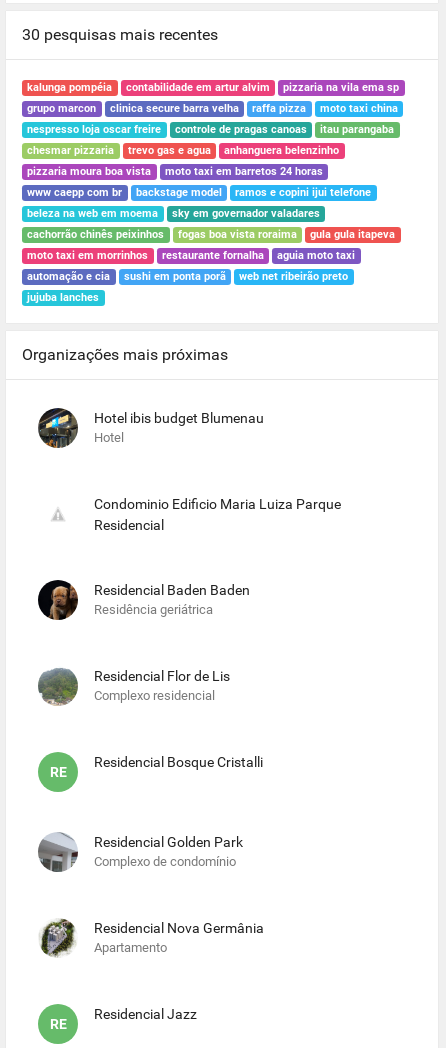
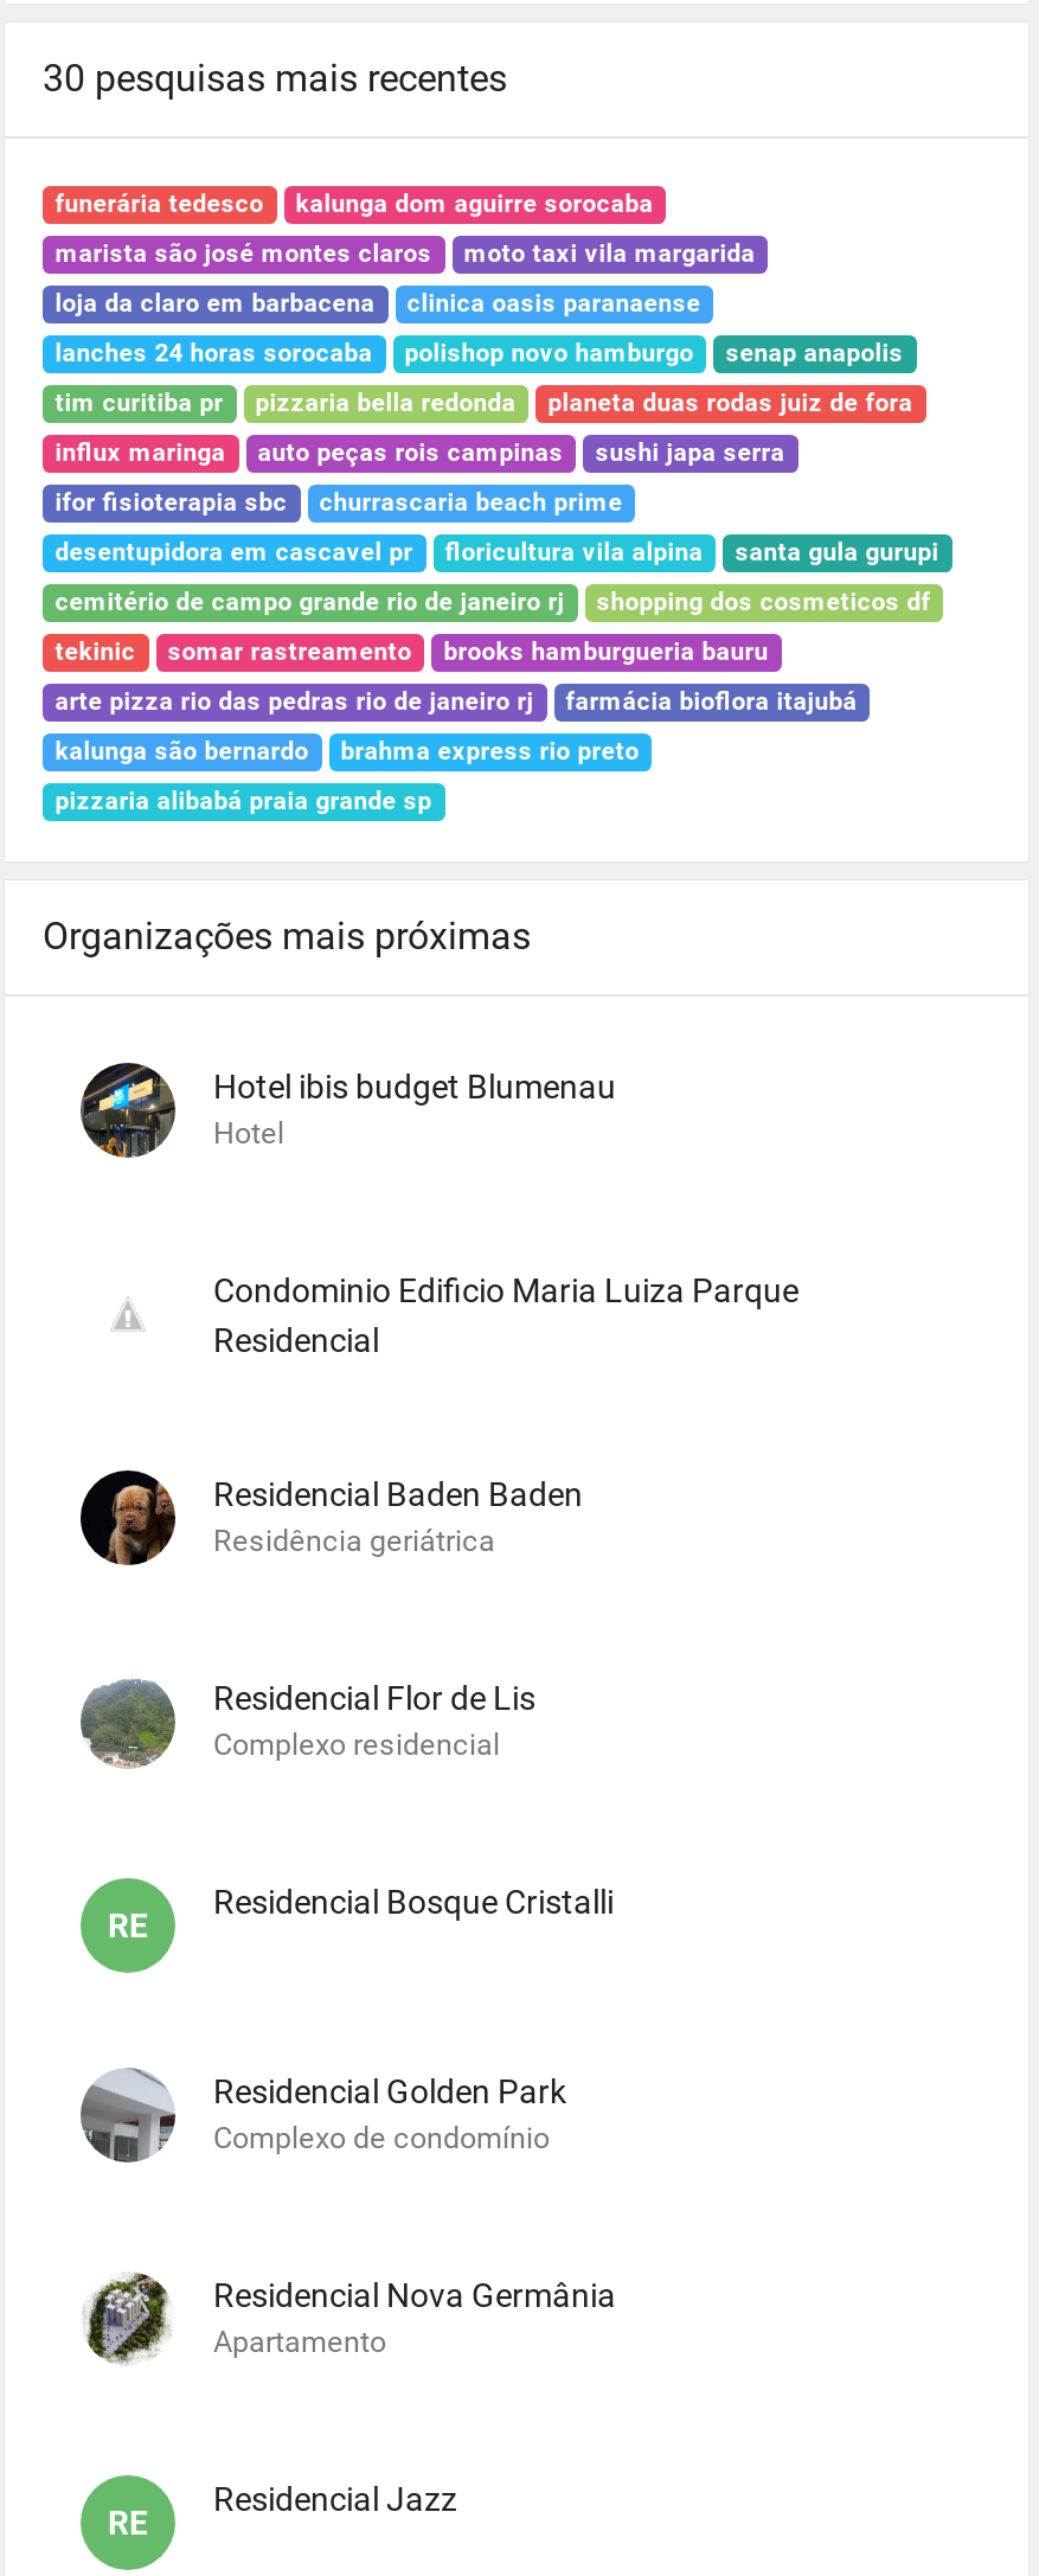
[27,81,399,304] kalunga pompéia | contabilidade em artur alvim | pizzaria na vila ema sp | grupo marcon | clinica secure barra velha | raffa pizza | moto taxi china | nespresso loja oscar freire | controle de pragas canoas | itau parangaba | chesmar pizzaria | trevo gas e agua | anhanguera belenzinho | pizzaria moura boa vista | moto taxi em barretos 24 horas | www caepp com br | backstage model | ramos e copini ijui telefone | beleza na web em moema | sky em governador valadares | cachorrão chinês peixinhos | fogas boa vista roraima | gula gula itapeva | moto taxi em morrinhos | restaurante fornalha | aguia moto taxi | automação e cia | sushi em ponta porã | web net ribeirão preto | jujuba lanches -> [55,188,939,816] funerária tedesco | kalunga dom aguirre sorocaba | marista são josé montes claros | moto taxi vila margarida | loja da claro em barbacena | clinica oasis paranaense | lanches 24 horas sorocaba | polishop novo hamburgo | senap anapolis | tim curitiba pr | pizzaria bella redonda | planeta duas rodas juiz de fora | influx maringa | auto peças rois campinas | sushi japa serra | ifor fisioterapia sbc | churrascaria beach prime | desentupidora em cascavel pr | floricultura vila alpina | santa gula gurupi | cemitério de campo grande rio de janeiro rj | shopping dos cosmeticos df | tekinic | somar rastreamento | brooks hamburgueria bauru | arte pizza rio das pedras rio de janeiro rj | farmácia bioflora itajubá | kalunga são bernardo | brahma express rio preto | pizzaria alibabá praia grande sp

